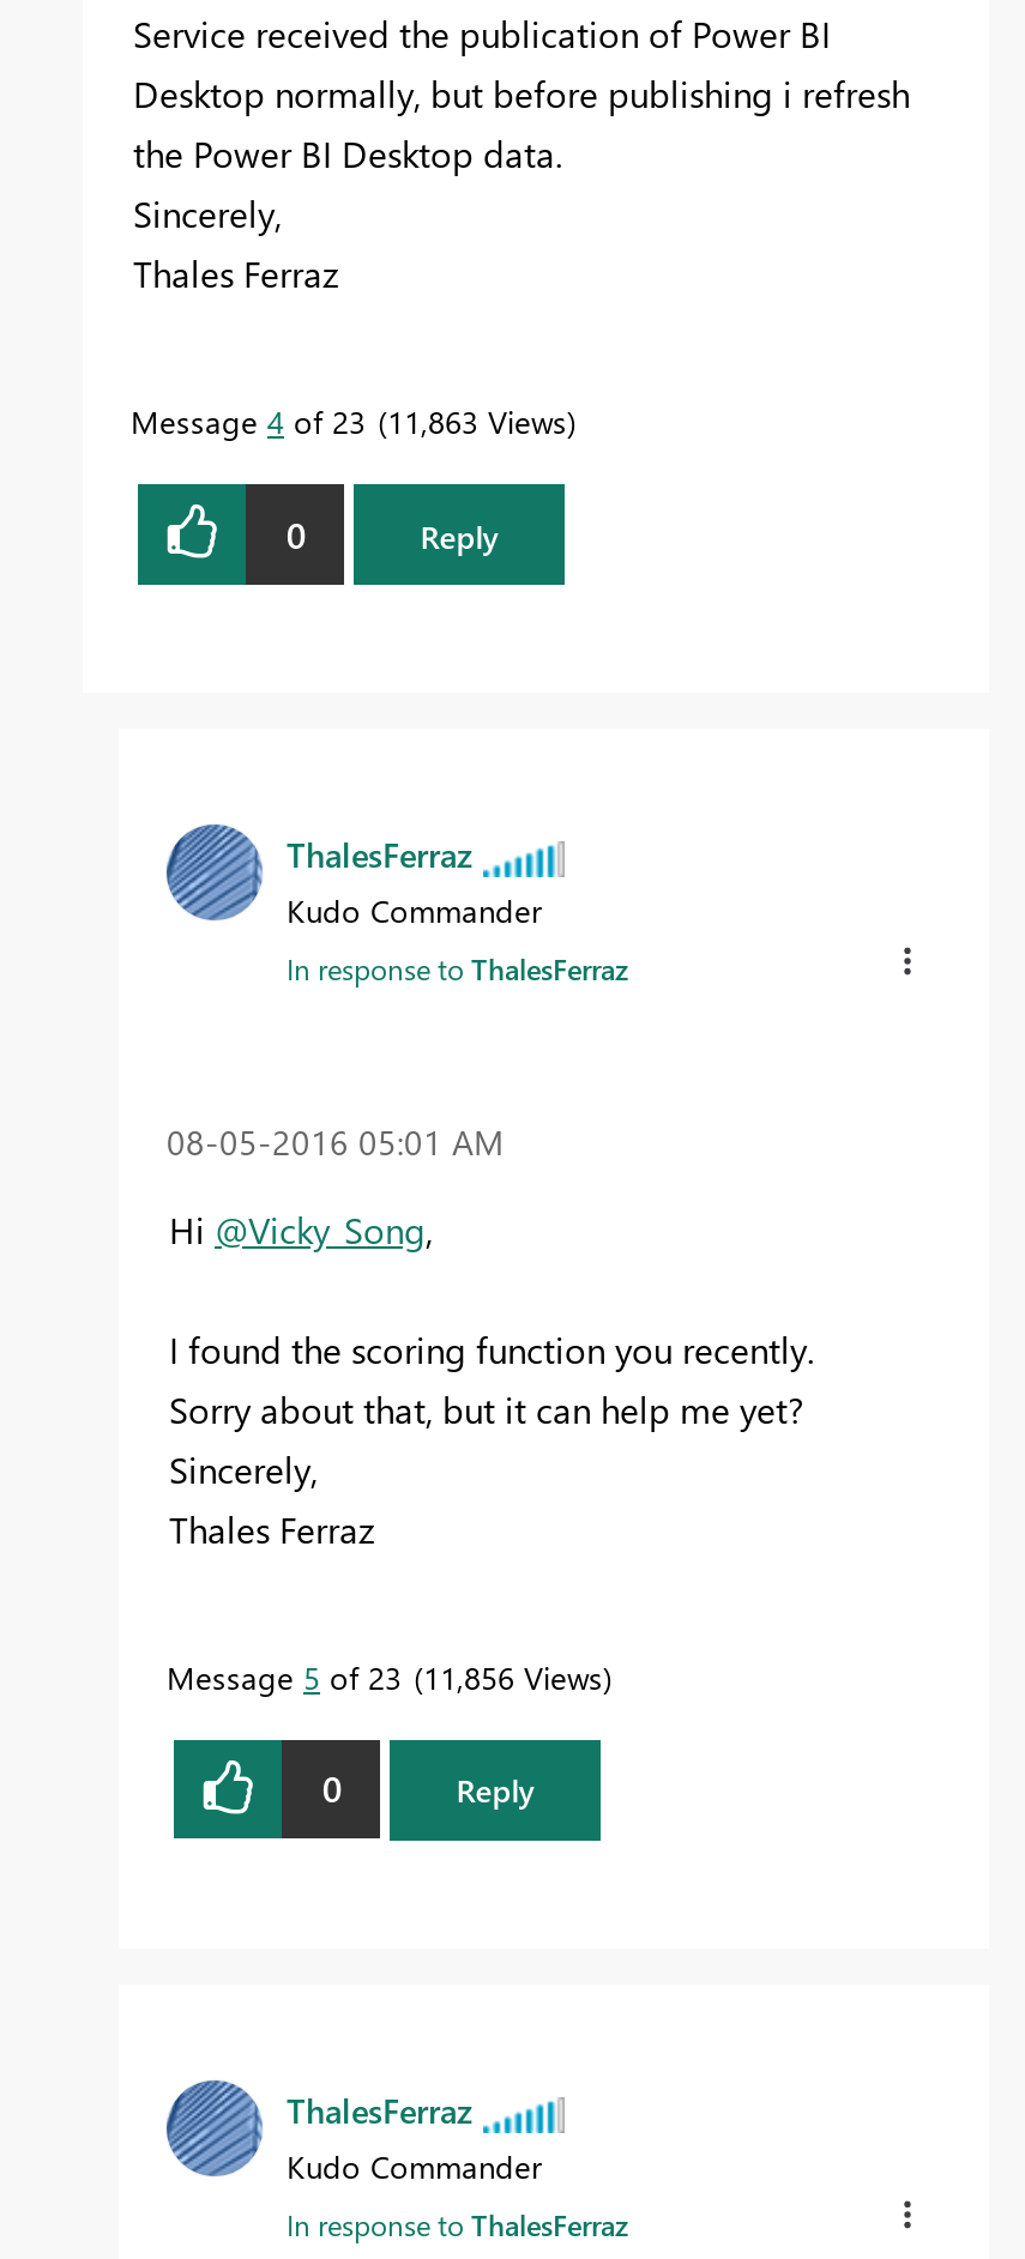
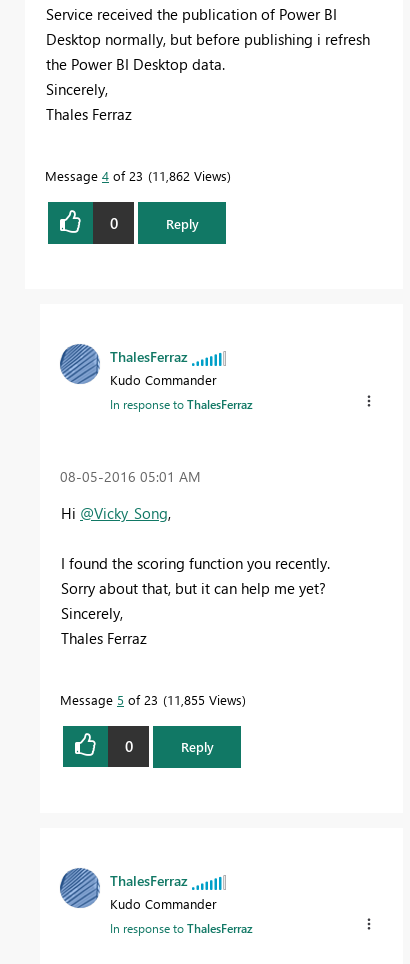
[131,401,567,442] Message 4 of 23 11,863 Views -> [45,167,227,184] Message 4 of 23 11,862 Views
[167,1655,603,1696] Message 5 of 23 11,856 Views -> [60,691,242,708] Message 5 of 23 11,855 Views

